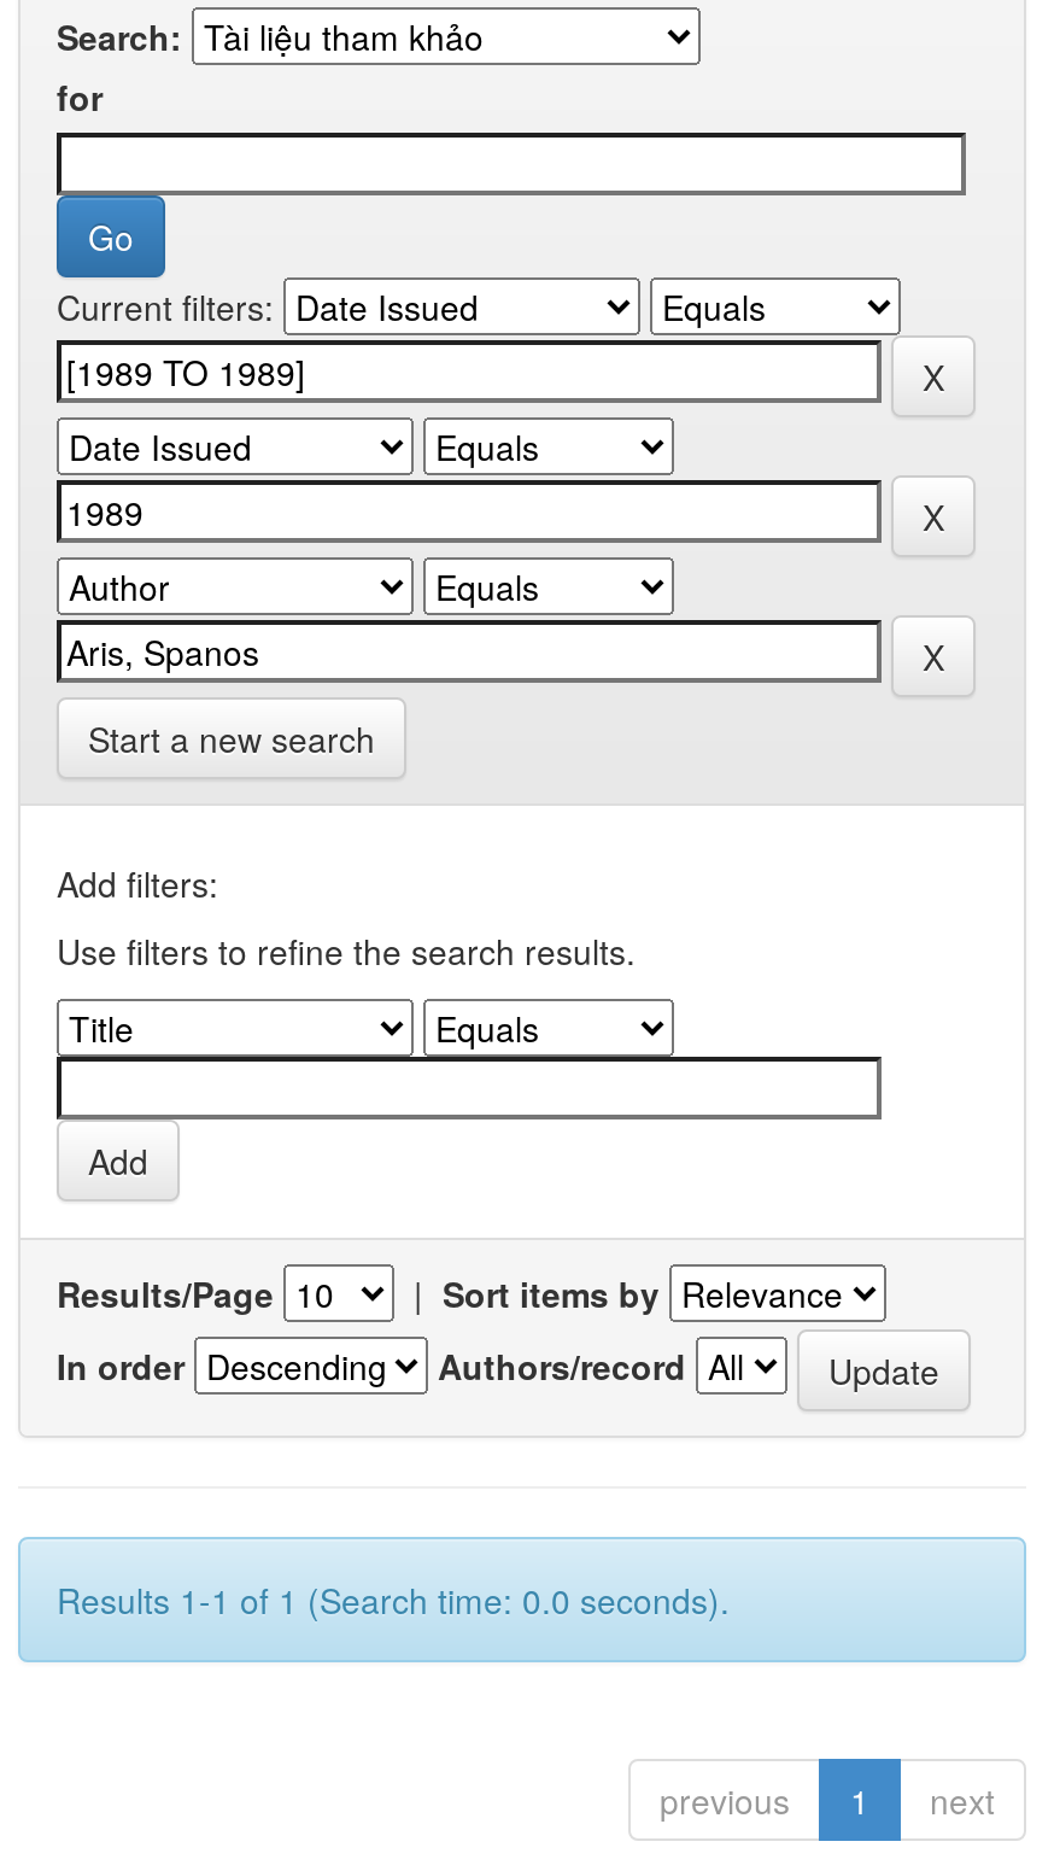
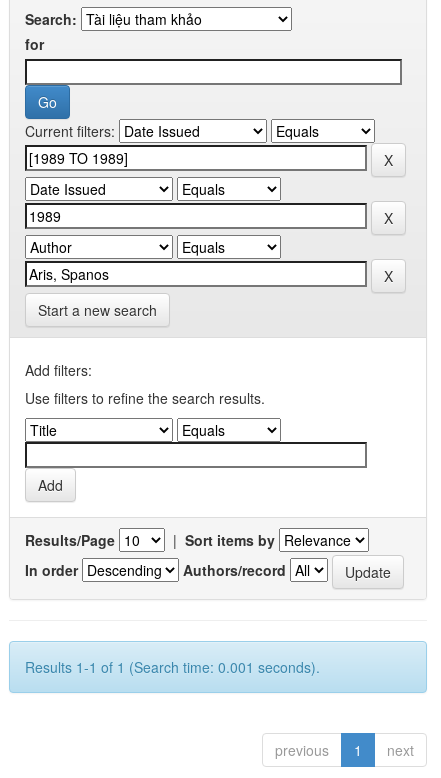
[57,1576,730,1624] Results 1-1 of 1 (Search time: 0.0 seconds). -> [25,657,320,677] Results 1-1 of 1 (Search time: 0.001 seconds).

